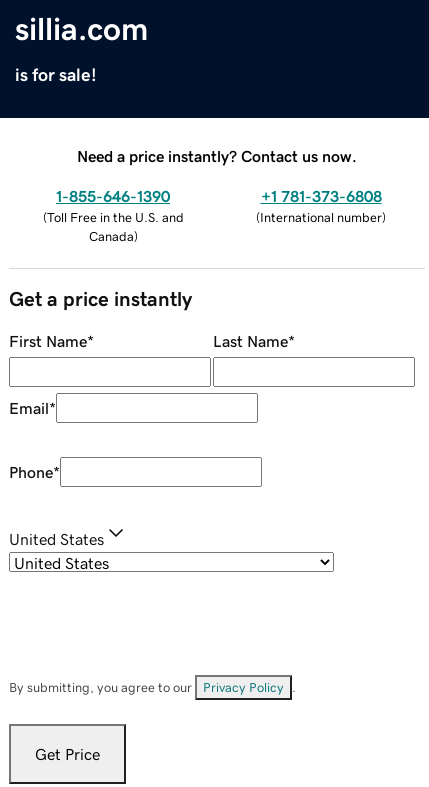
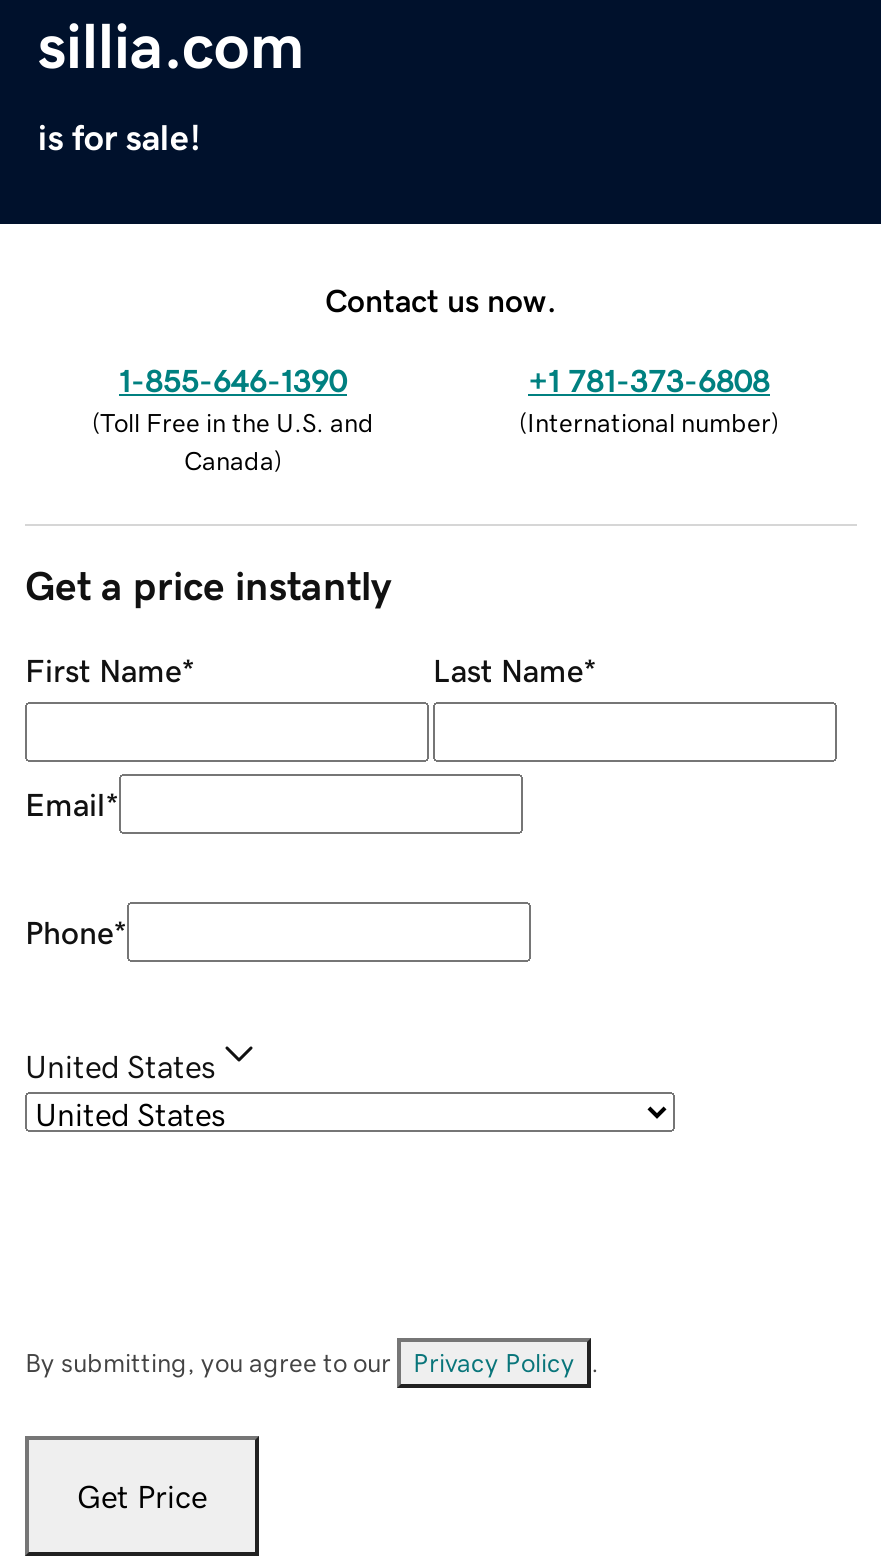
[77,148,357,164] Need a price instantly? Contact us now. -> [325,283,557,315] Contact us now.

